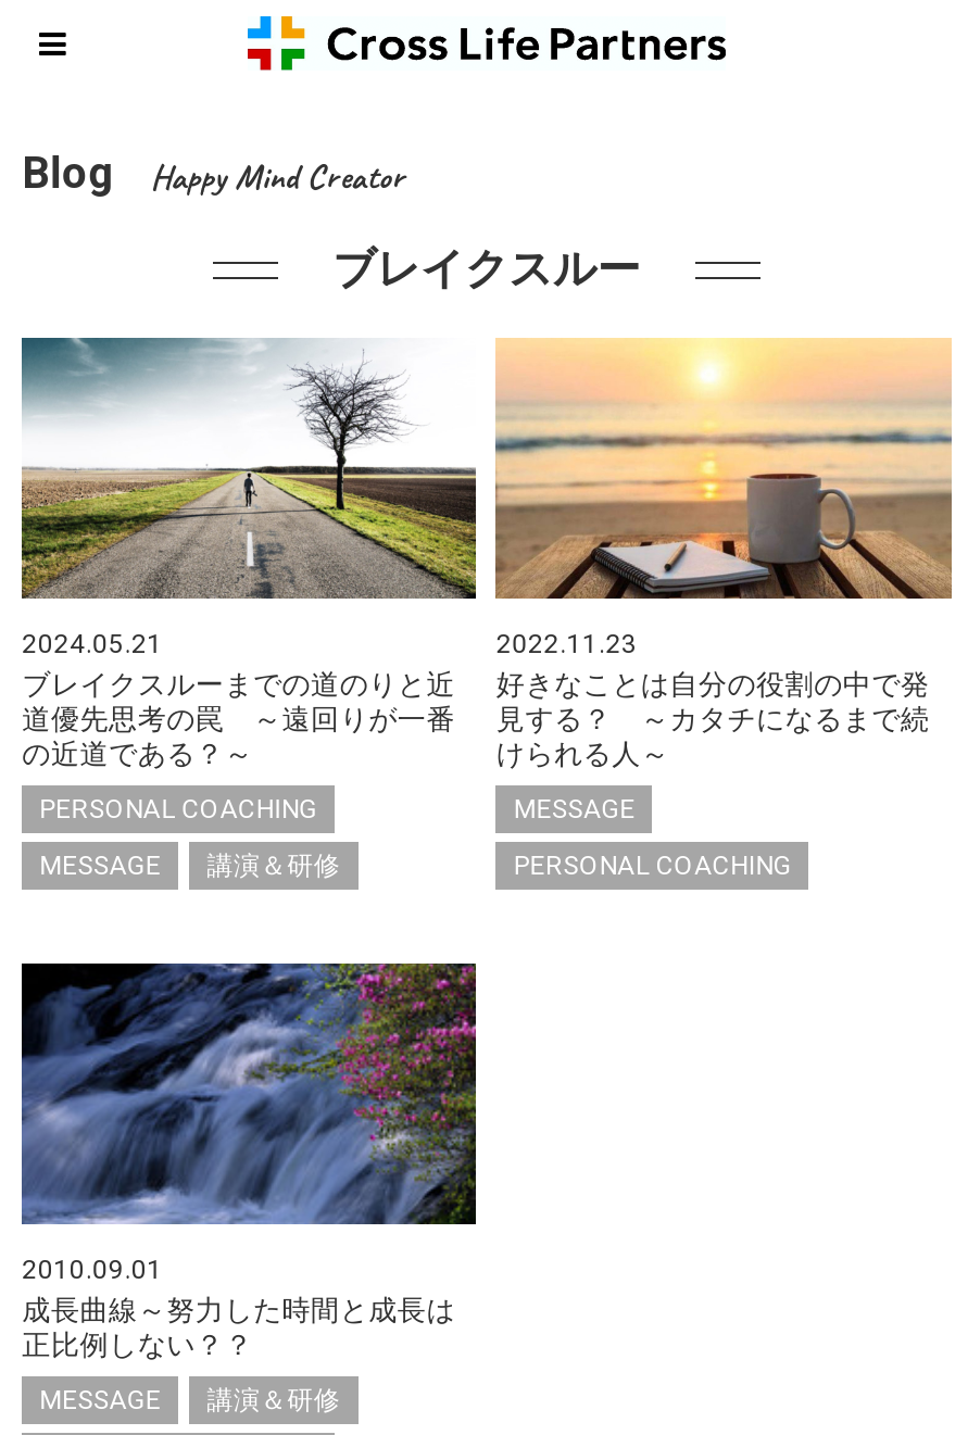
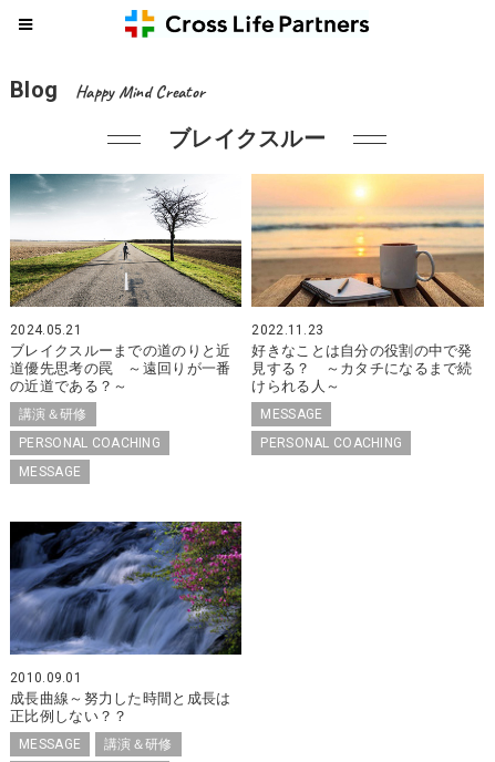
none -> [19,406,87,422] 講演＆研修
[207,851,340,881] 講演＆研修 -> none

